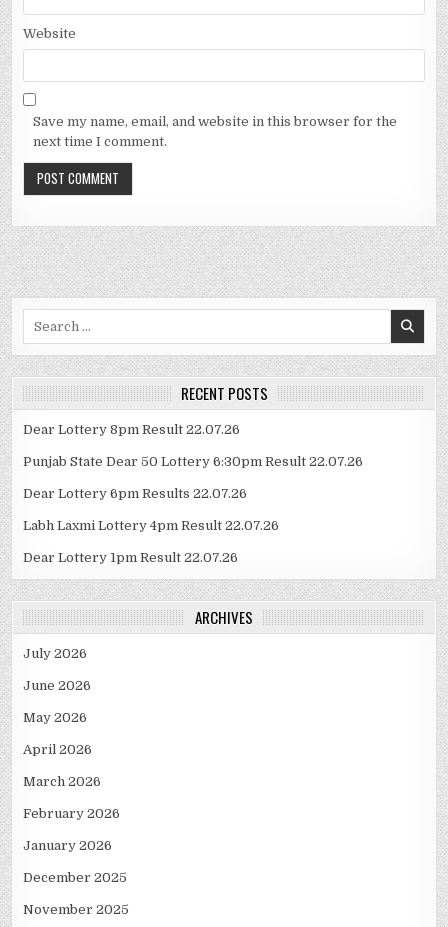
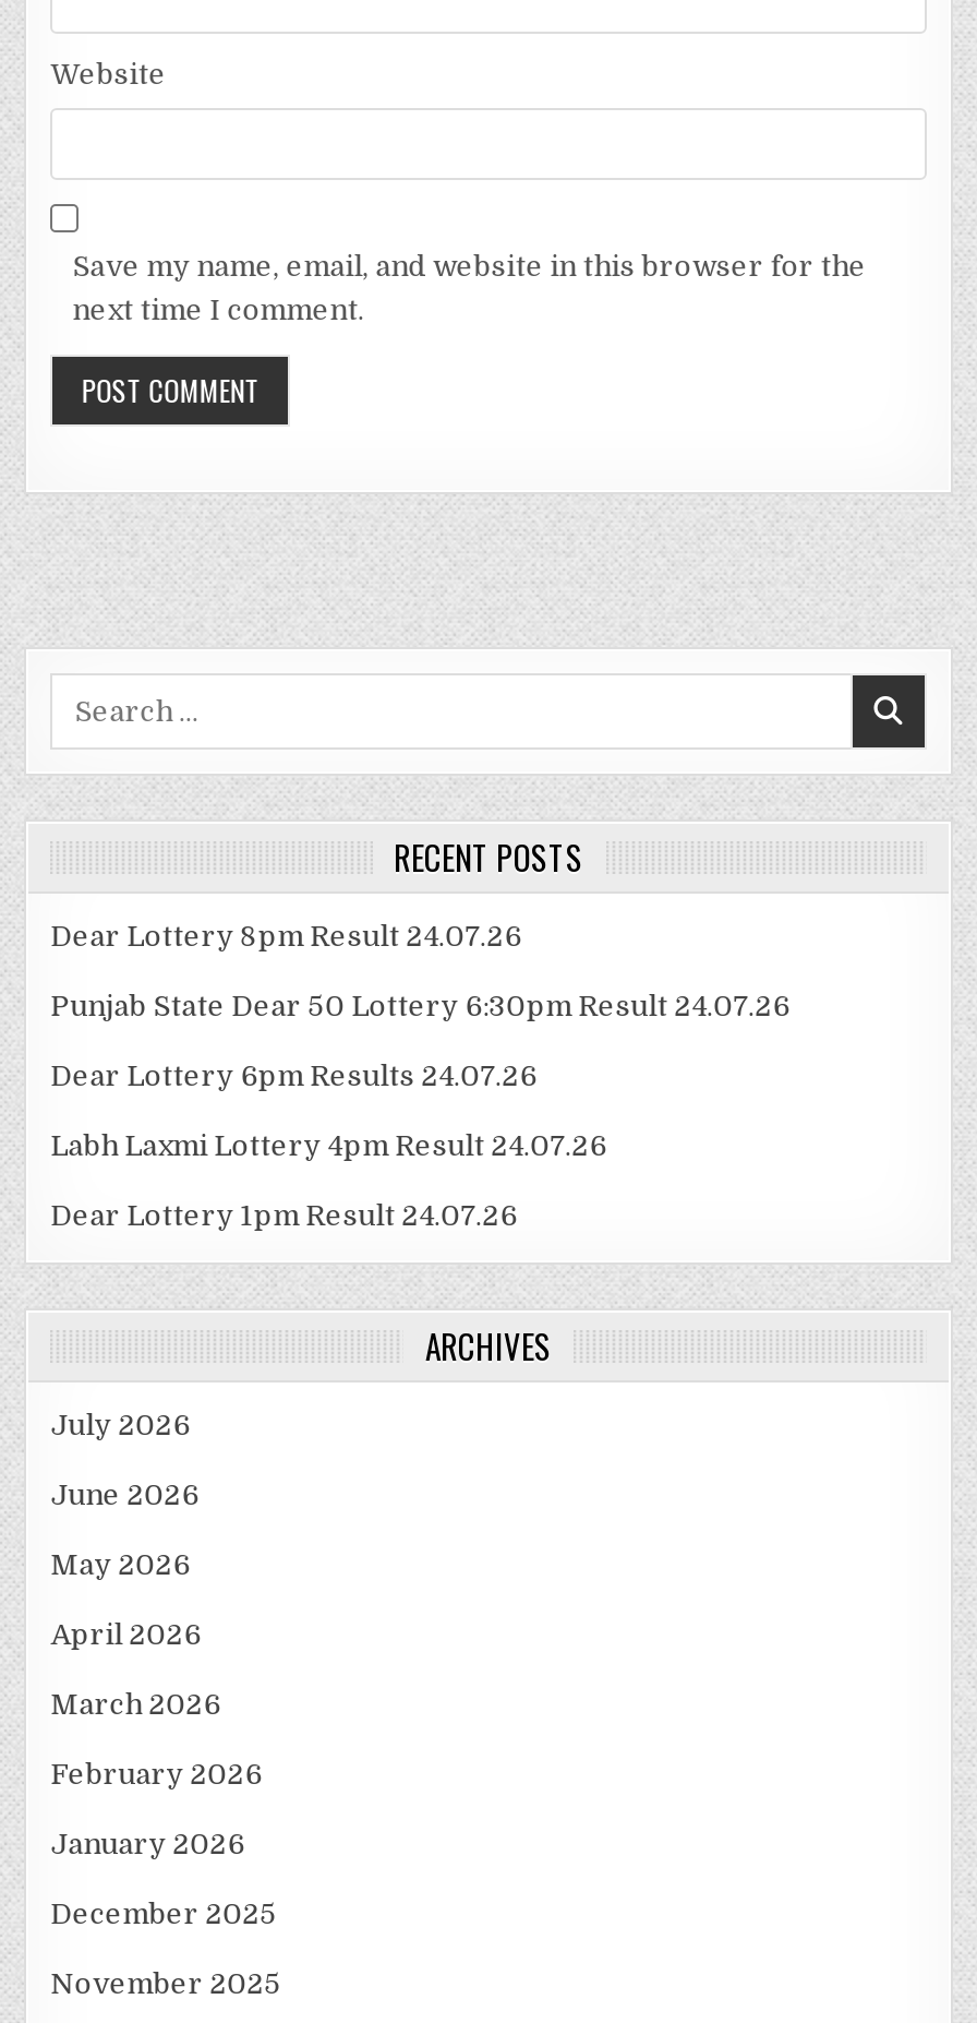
[23,422,240,437] Dear Lottery 8pm Result 22.07.26 -> [51,920,522,953] Dear Lottery 8pm Result 24.07.26
[23,454,363,469] Punjab State Dear 50 Lottery 6:30pm Result 22.07.26 -> [51,990,790,1023] Punjab State Dear 50 Lottery 6:30pm Result 24.07.26
[23,486,247,501] Dear Lottery 6pm Results 22.07.26 -> [51,1060,537,1093] Dear Lottery 6pm Results 24.07.26
[23,518,279,533] Labh Laxmi Lottery 4pm Result 22.07.26 -> [51,1130,607,1163] Labh Laxmi Lottery 4pm Result 24.07.26
[23,550,238,565] Dear Lottery 1pm Result 22.07.26 -> [51,1200,517,1232] Dear Lottery 1pm Result 24.07.26

